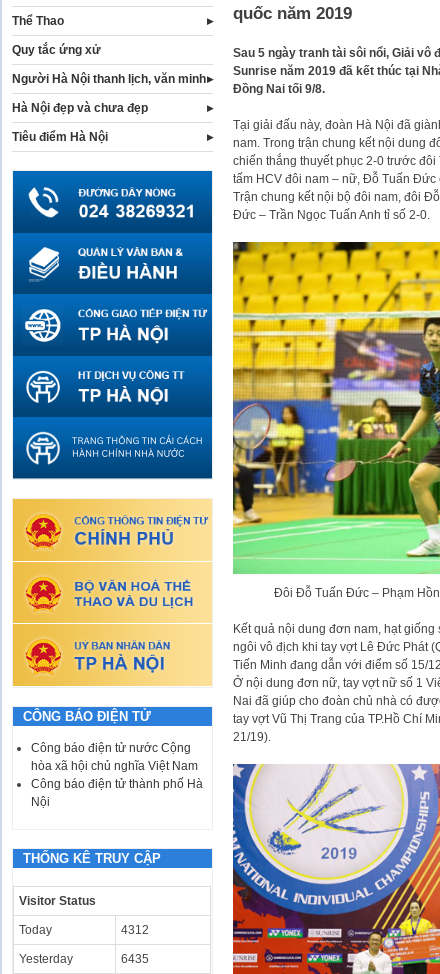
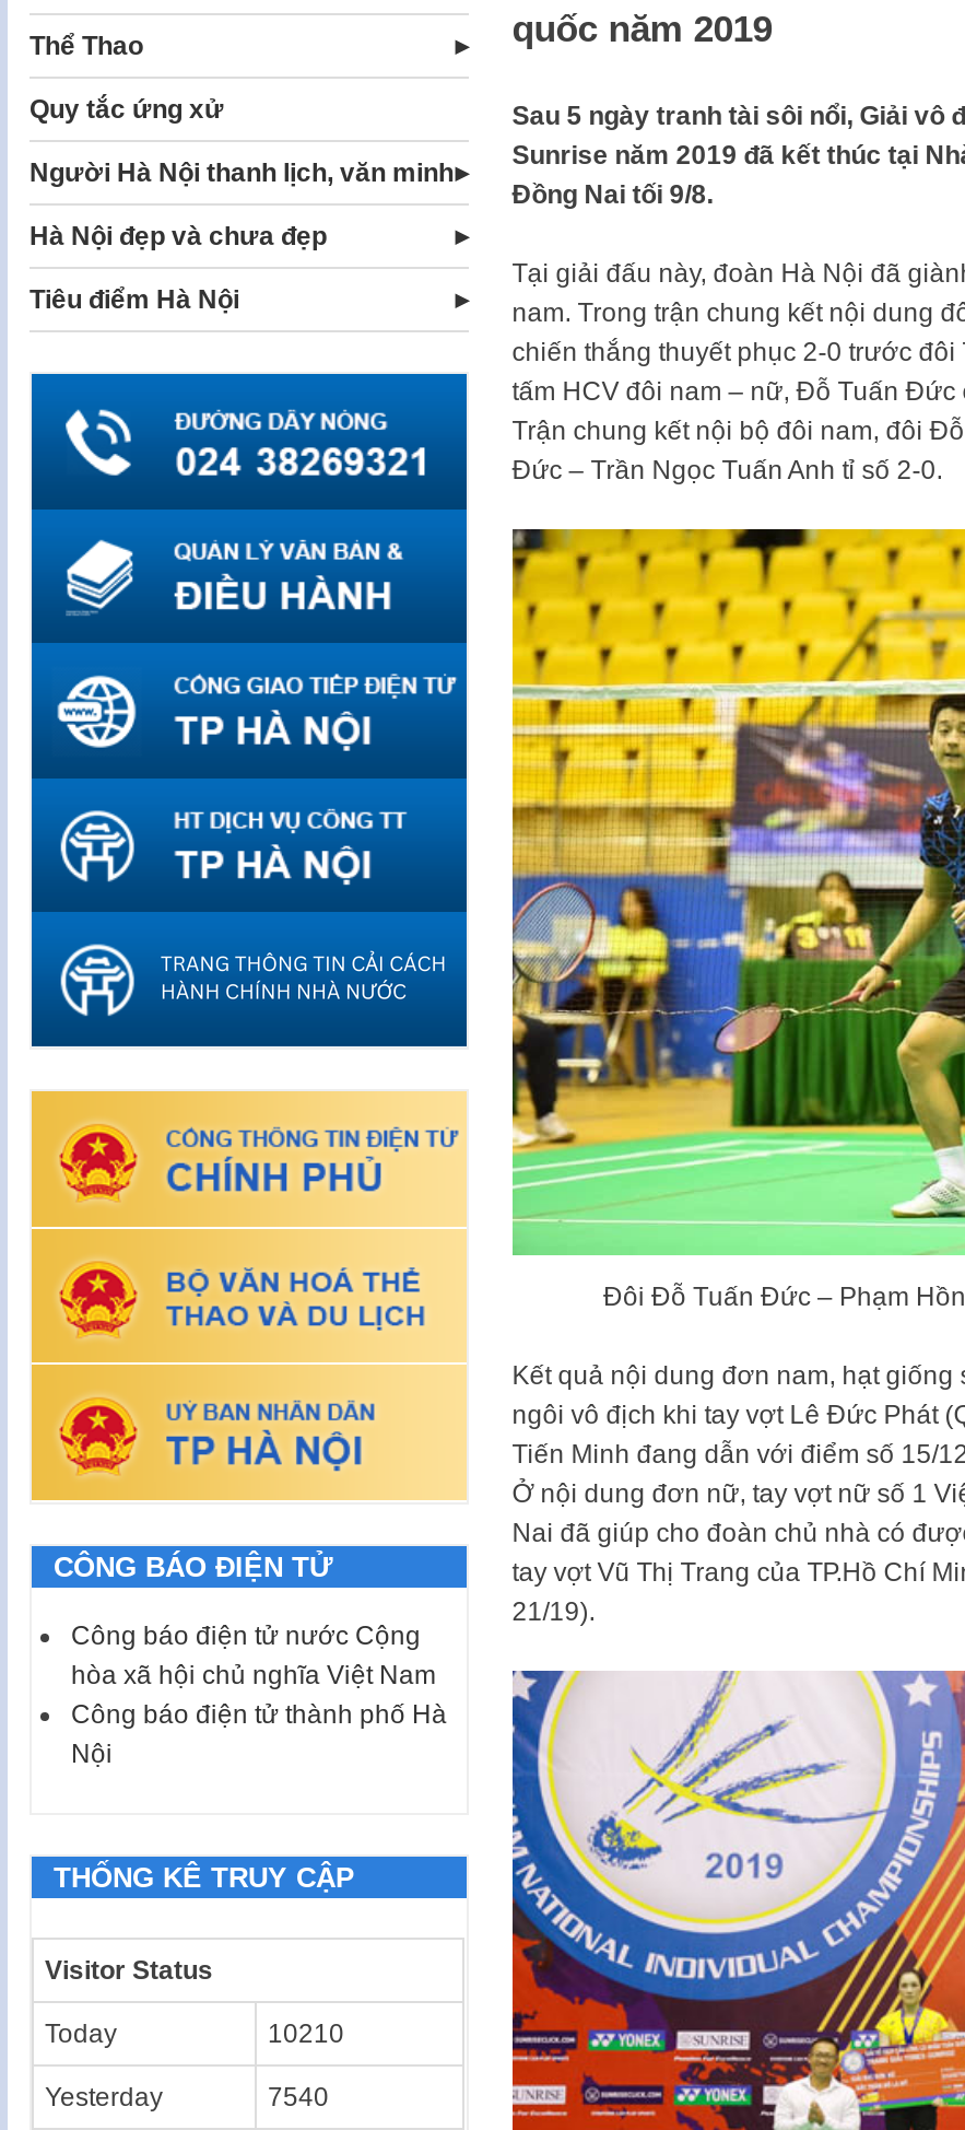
[121,923,149,937] 4312 -> [268,2018,344,2049] 10210
[121,952,149,966] 6435 -> [268,2082,329,2112] 7540

